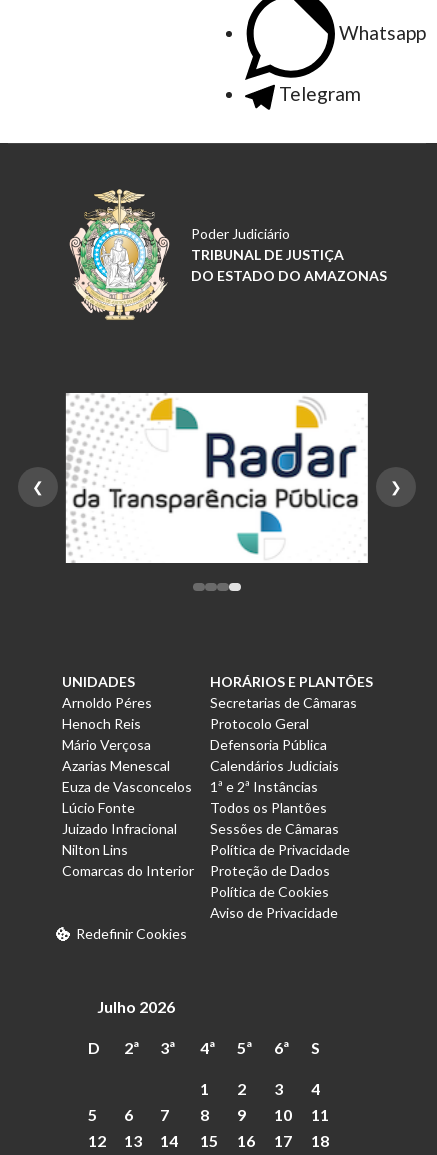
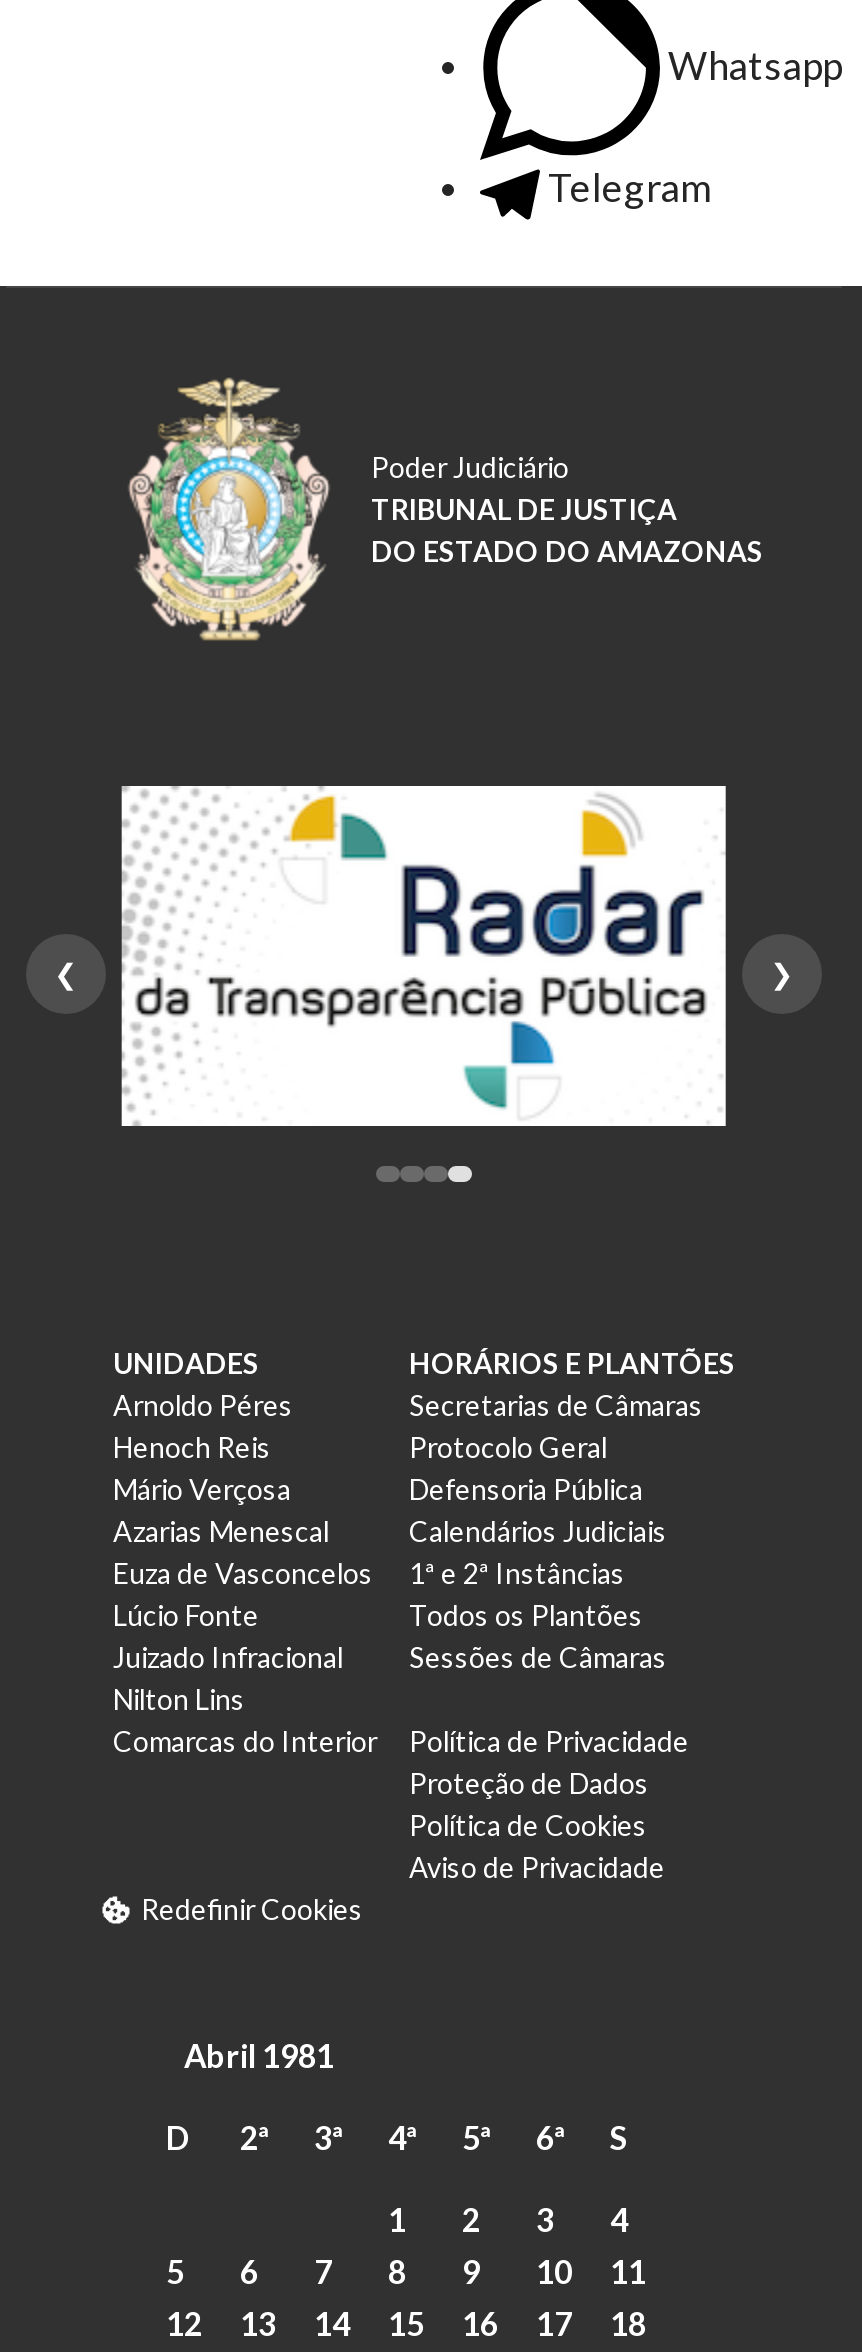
[97,997,175,1016] Julho 2026 -> [184,2036,334,2074] Abril 1981

